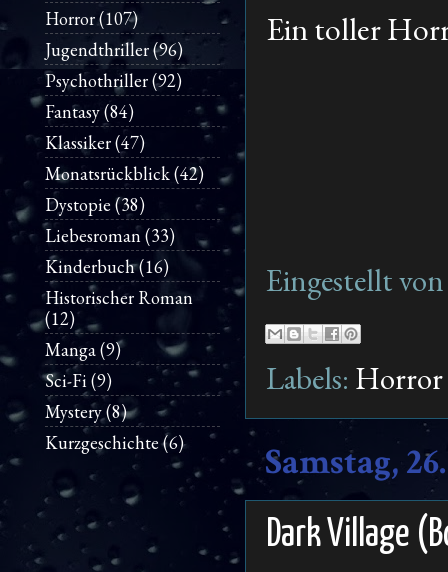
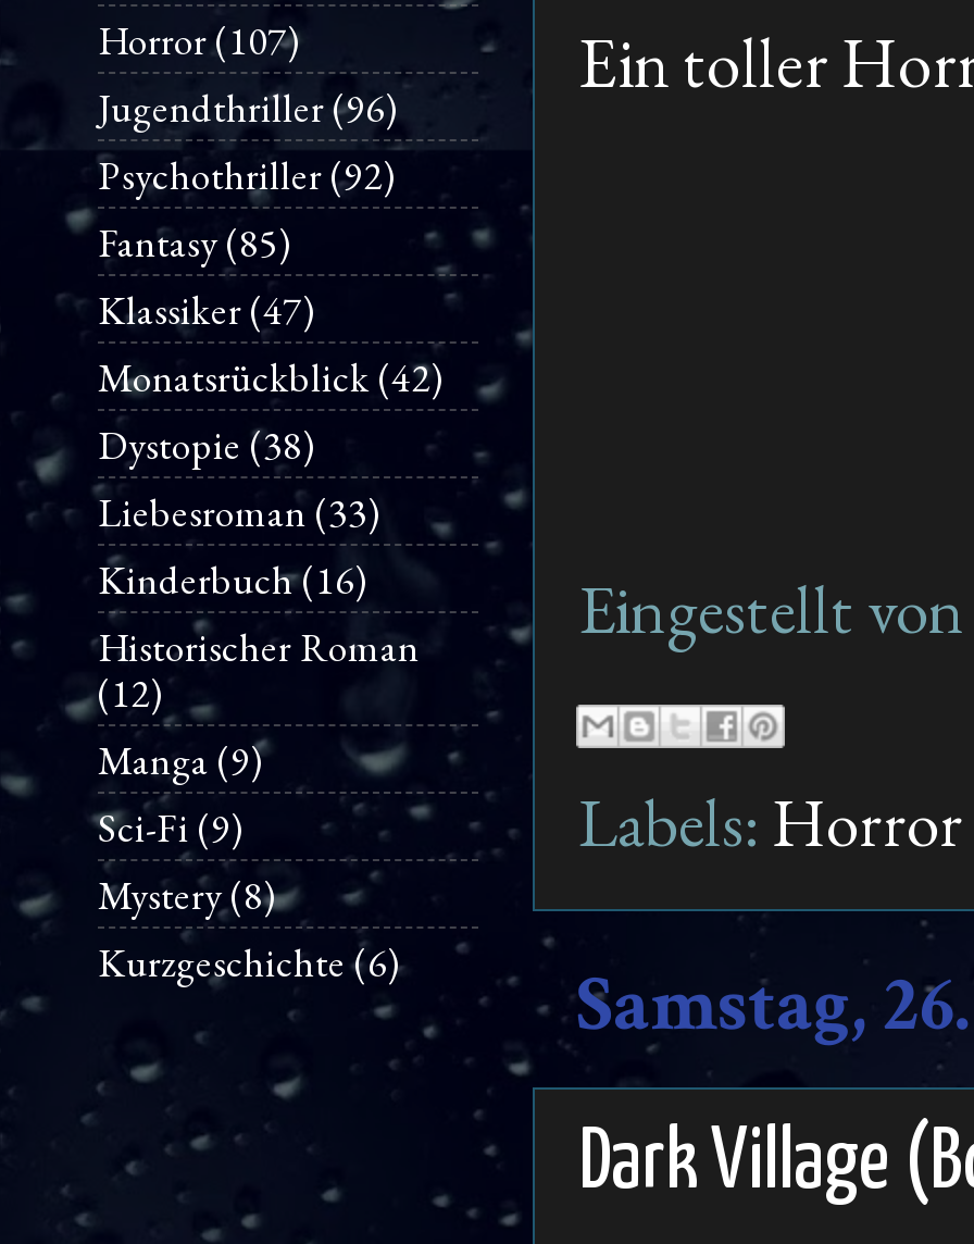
[45,99,134,122] Fantasy (84) -> [98,216,291,266] Fantasy (85)

